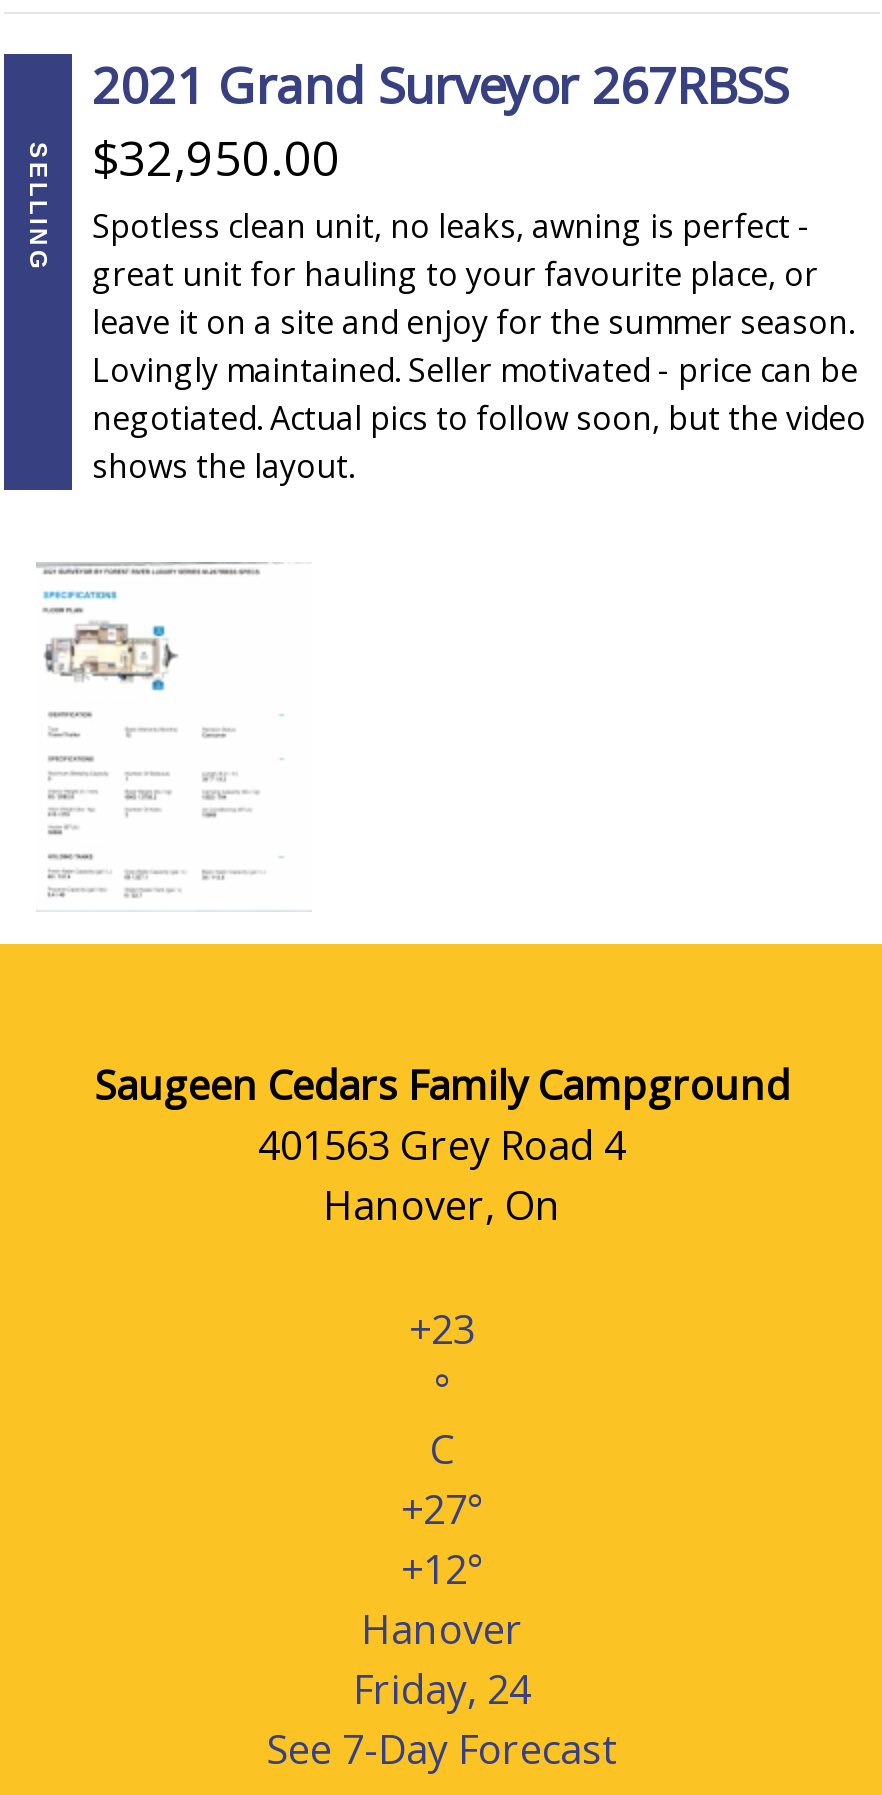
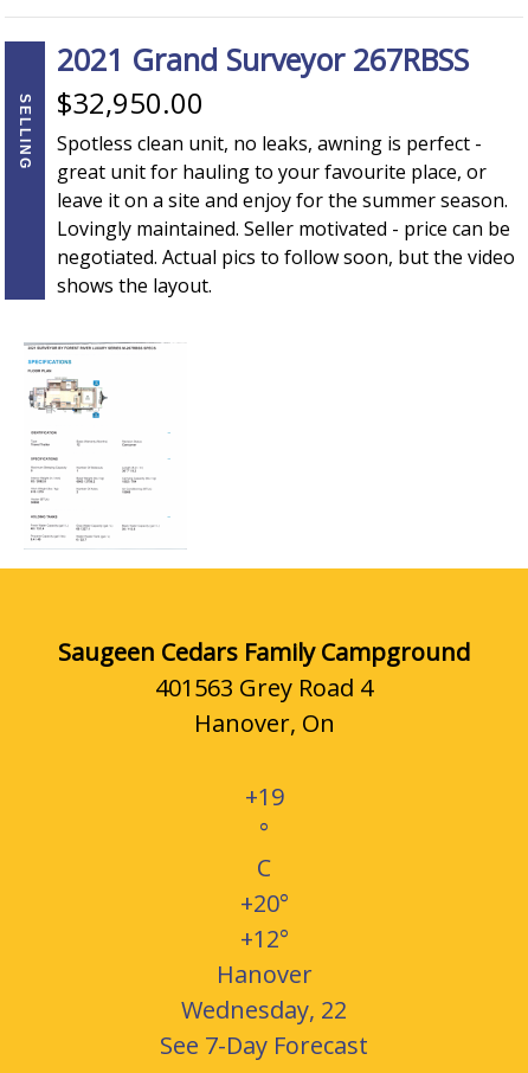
[409,1302,475,1356] +23 -> [244,780,284,812] +19
[401,1482,483,1536] +27° -> [240,887,288,919] +20°
[353,1662,531,1716] Friday, 24 -> [181,994,347,1026] Wednesday, 22

